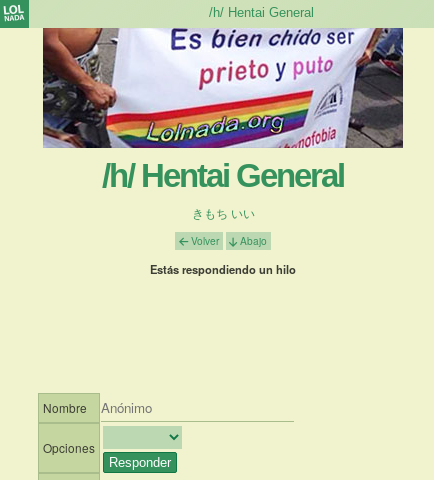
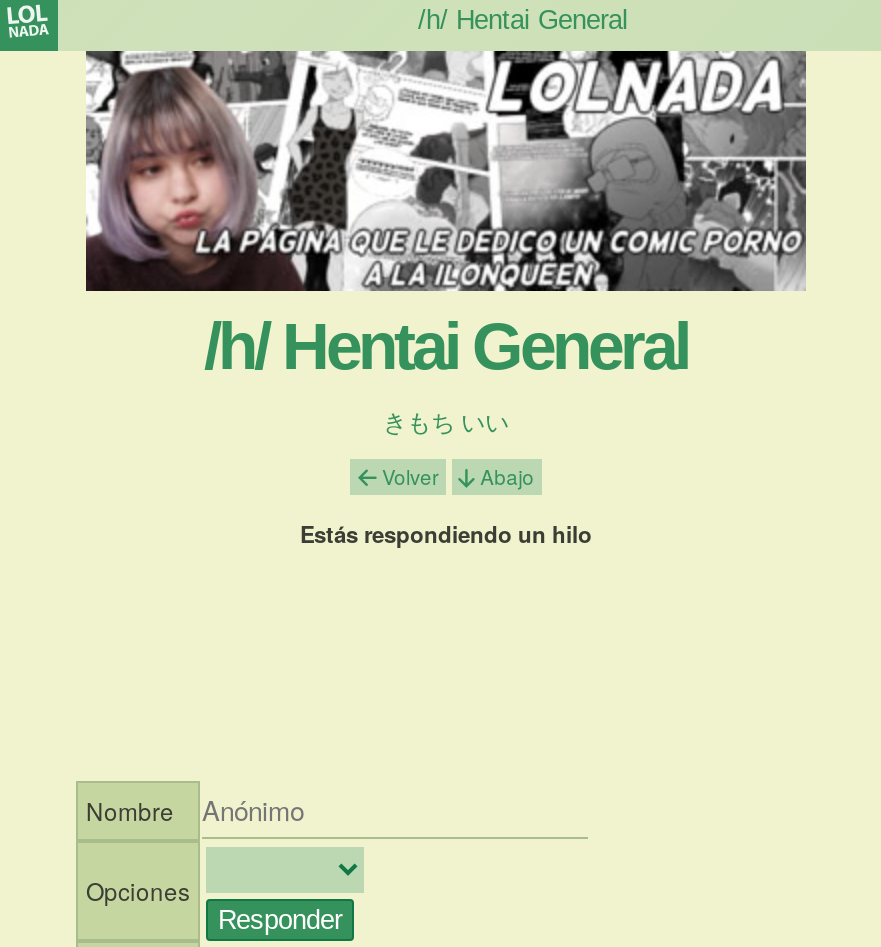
[42,27,404,149] [image] -> [84,49,806,293] [image]

